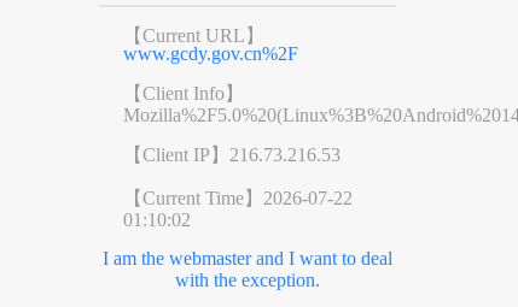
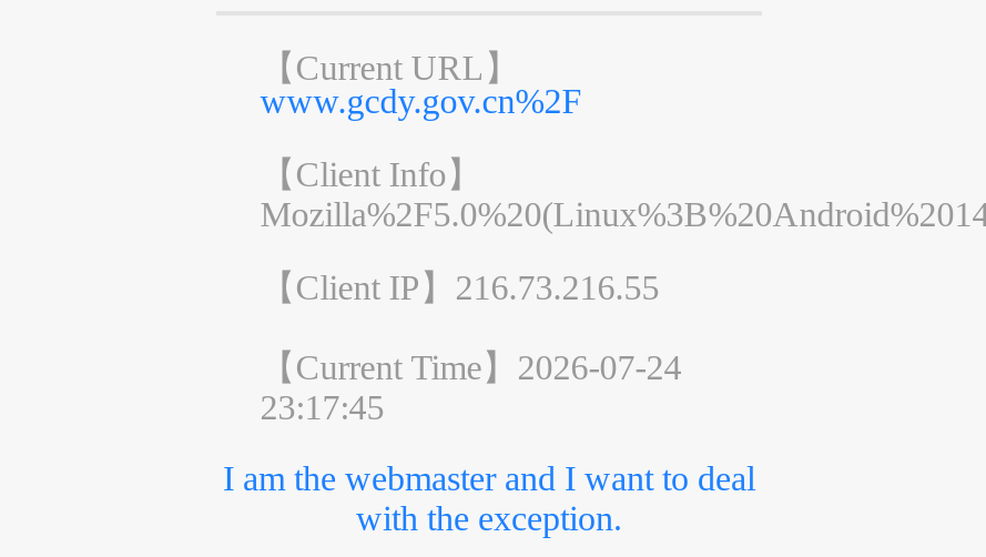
[123,144,340,165] 【Client IP】216.73.216.53 -> [260,268,659,306] 【Client IP】216.73.216.55
[123,187,352,208] 【Current Time】2026-07-22 -> [260,348,682,385] 【Current Time】2026-07-24
[123,209,191,230] 01:10:02 -> [260,388,384,425] 23:17:45

